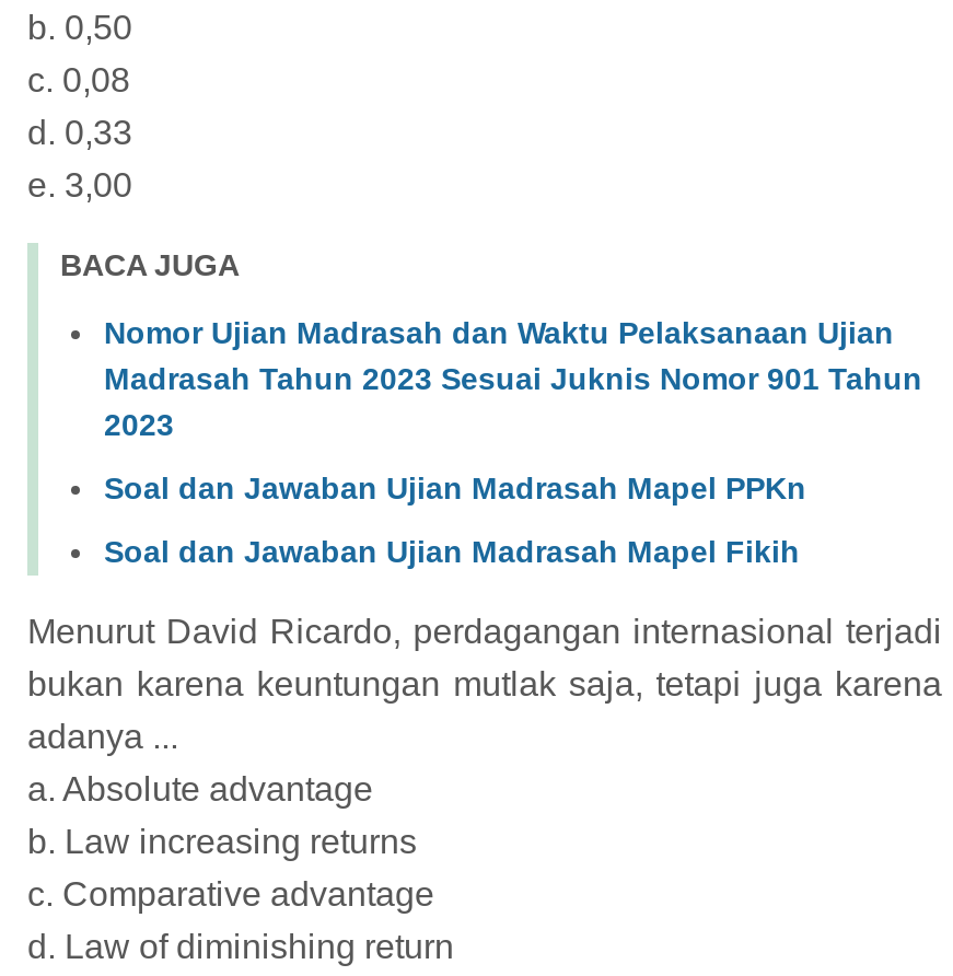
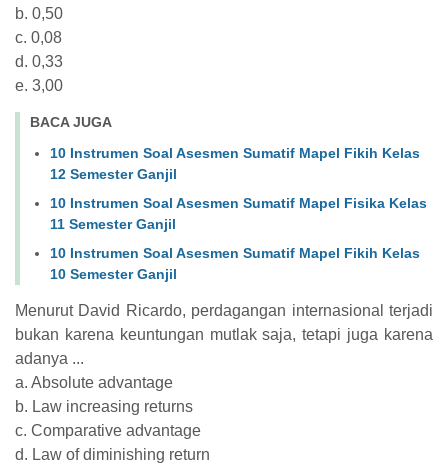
[104,315,922,442] Nomor Ujian Madrasah dan Waktu Pelaksanaan Ujian | Madrasah Tahun 2023 Sesuai Juknis Nomor 901 Tahun | 2023 -> [50,145,420,182] 10 Instrumen Soal Asesmen Sumatif Mapel Fikih Kelas | 12 Semester Ganjil
[104,470,806,506] Soal dan Jawaban Ujian Madrasah Mapel PPKn -> [50,195,427,232] 10 Instrumen Soal Asesmen Sumatif Mapel Fisika Kelas | 11 Semester Ganjil
[104,534,800,569] Soal dan Jawaban Ujian Madrasah Mapel Fikih -> [50,245,420,282] 10 Instrumen Soal Asesmen Sumatif Mapel Fikih Kelas | 10 Semester Ganjil

